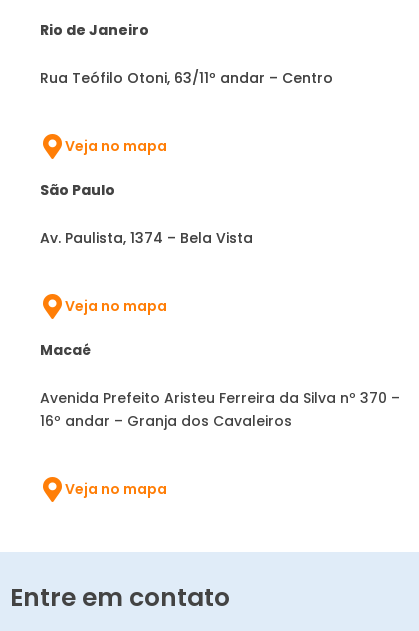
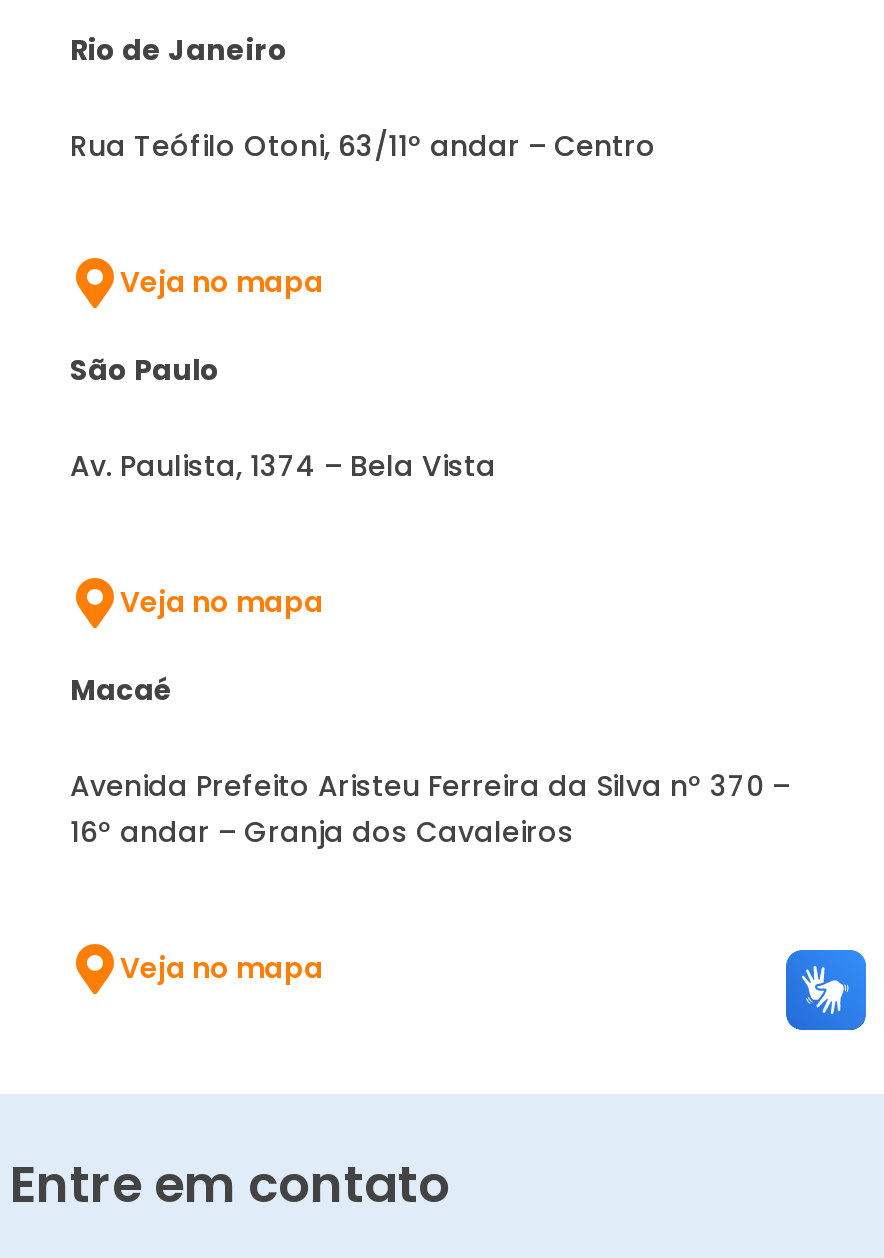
none -> [784,948,868,1032] [image]

